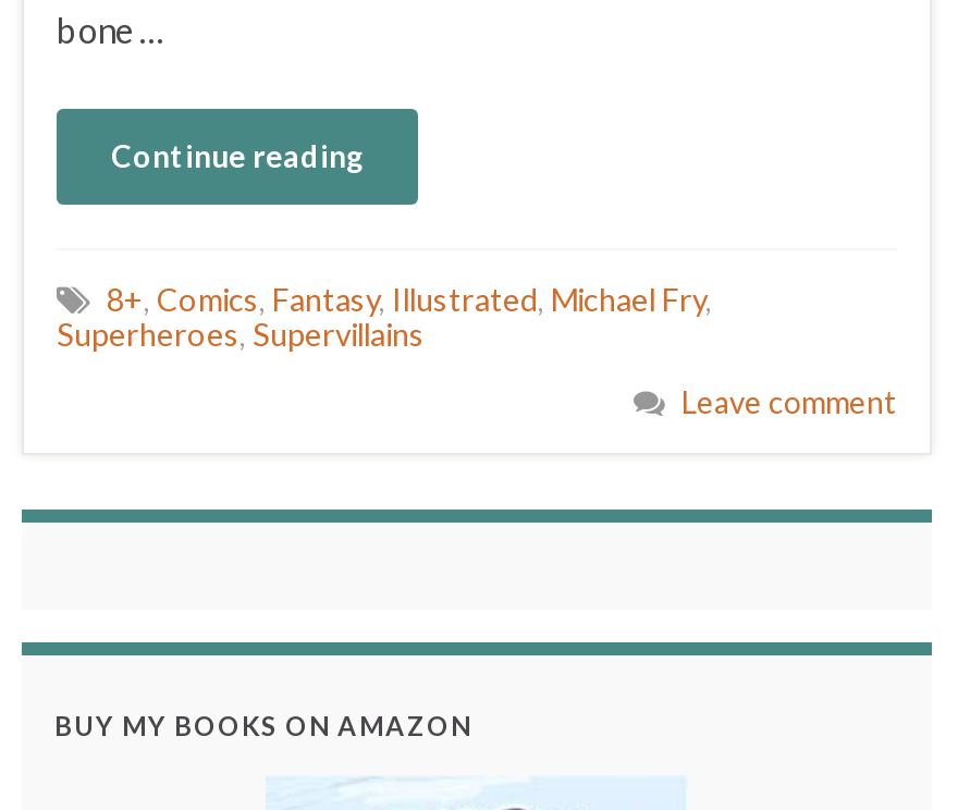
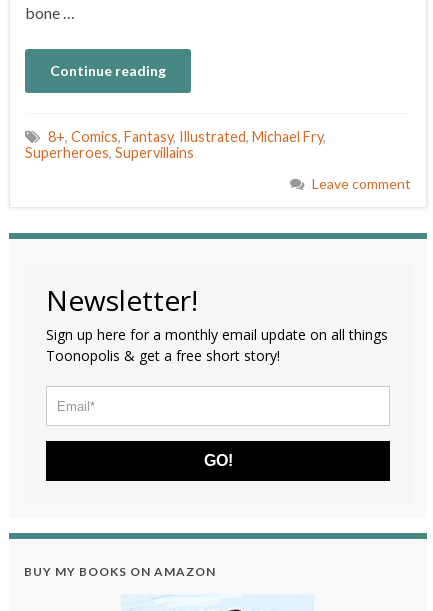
none -> [46,281,388,365] Newsletter! | Sign up here for a monthly email update on all things | Toonopolis & get a free short story!
none -> [203,452,232,469] GO!

